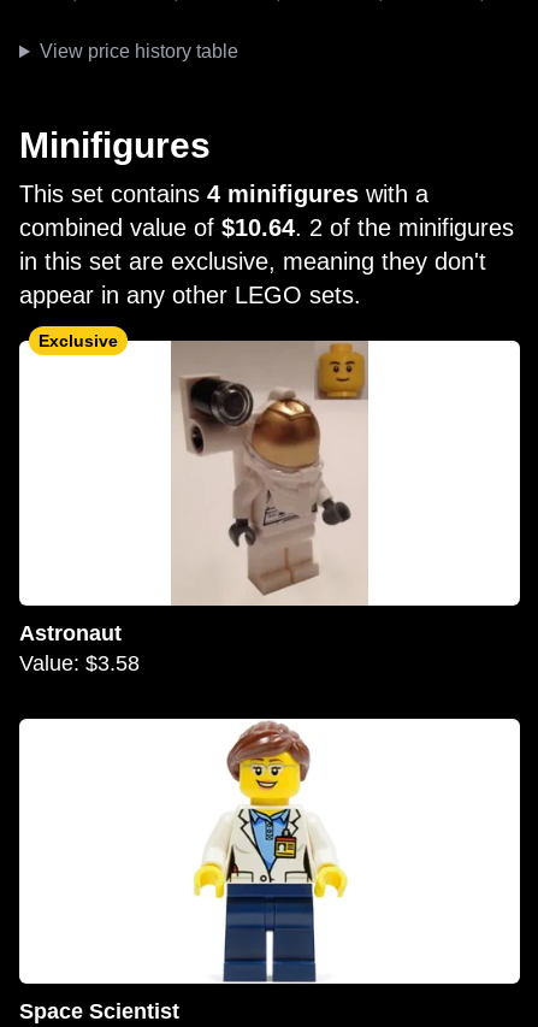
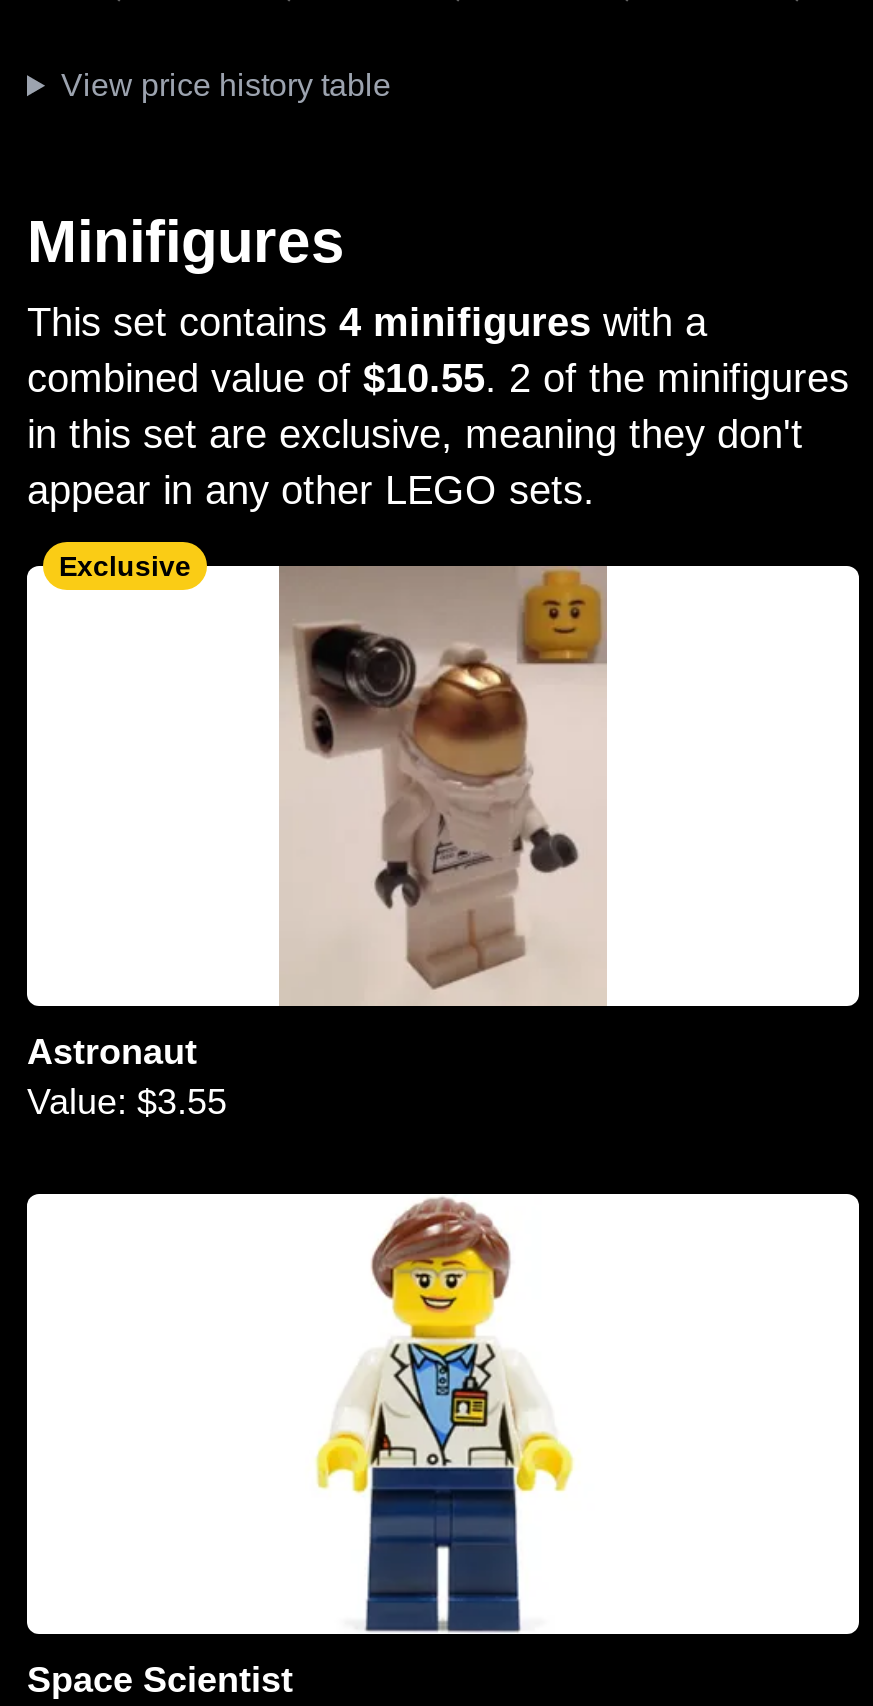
[19,214,514,241] combined value of $10.64. 2 of the minifigures -> [27,356,849,400] combined value of $10.55. 2 of the minifigures
[19,651,140,676] Value: $3.58 -> [27,1082,227,1122] Value: $3.55

